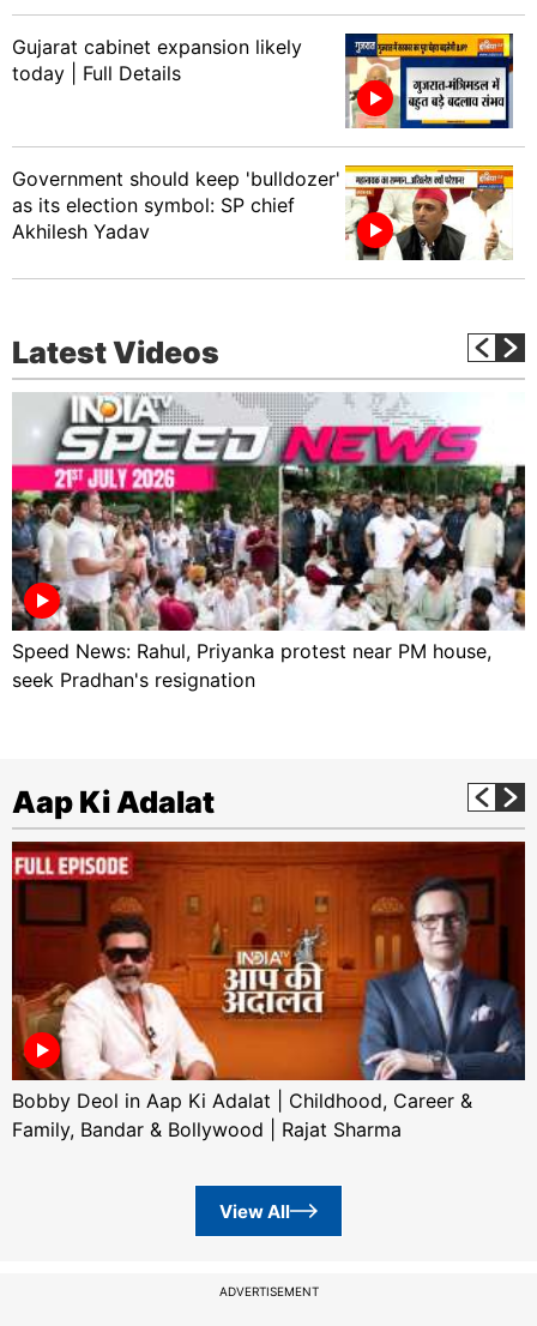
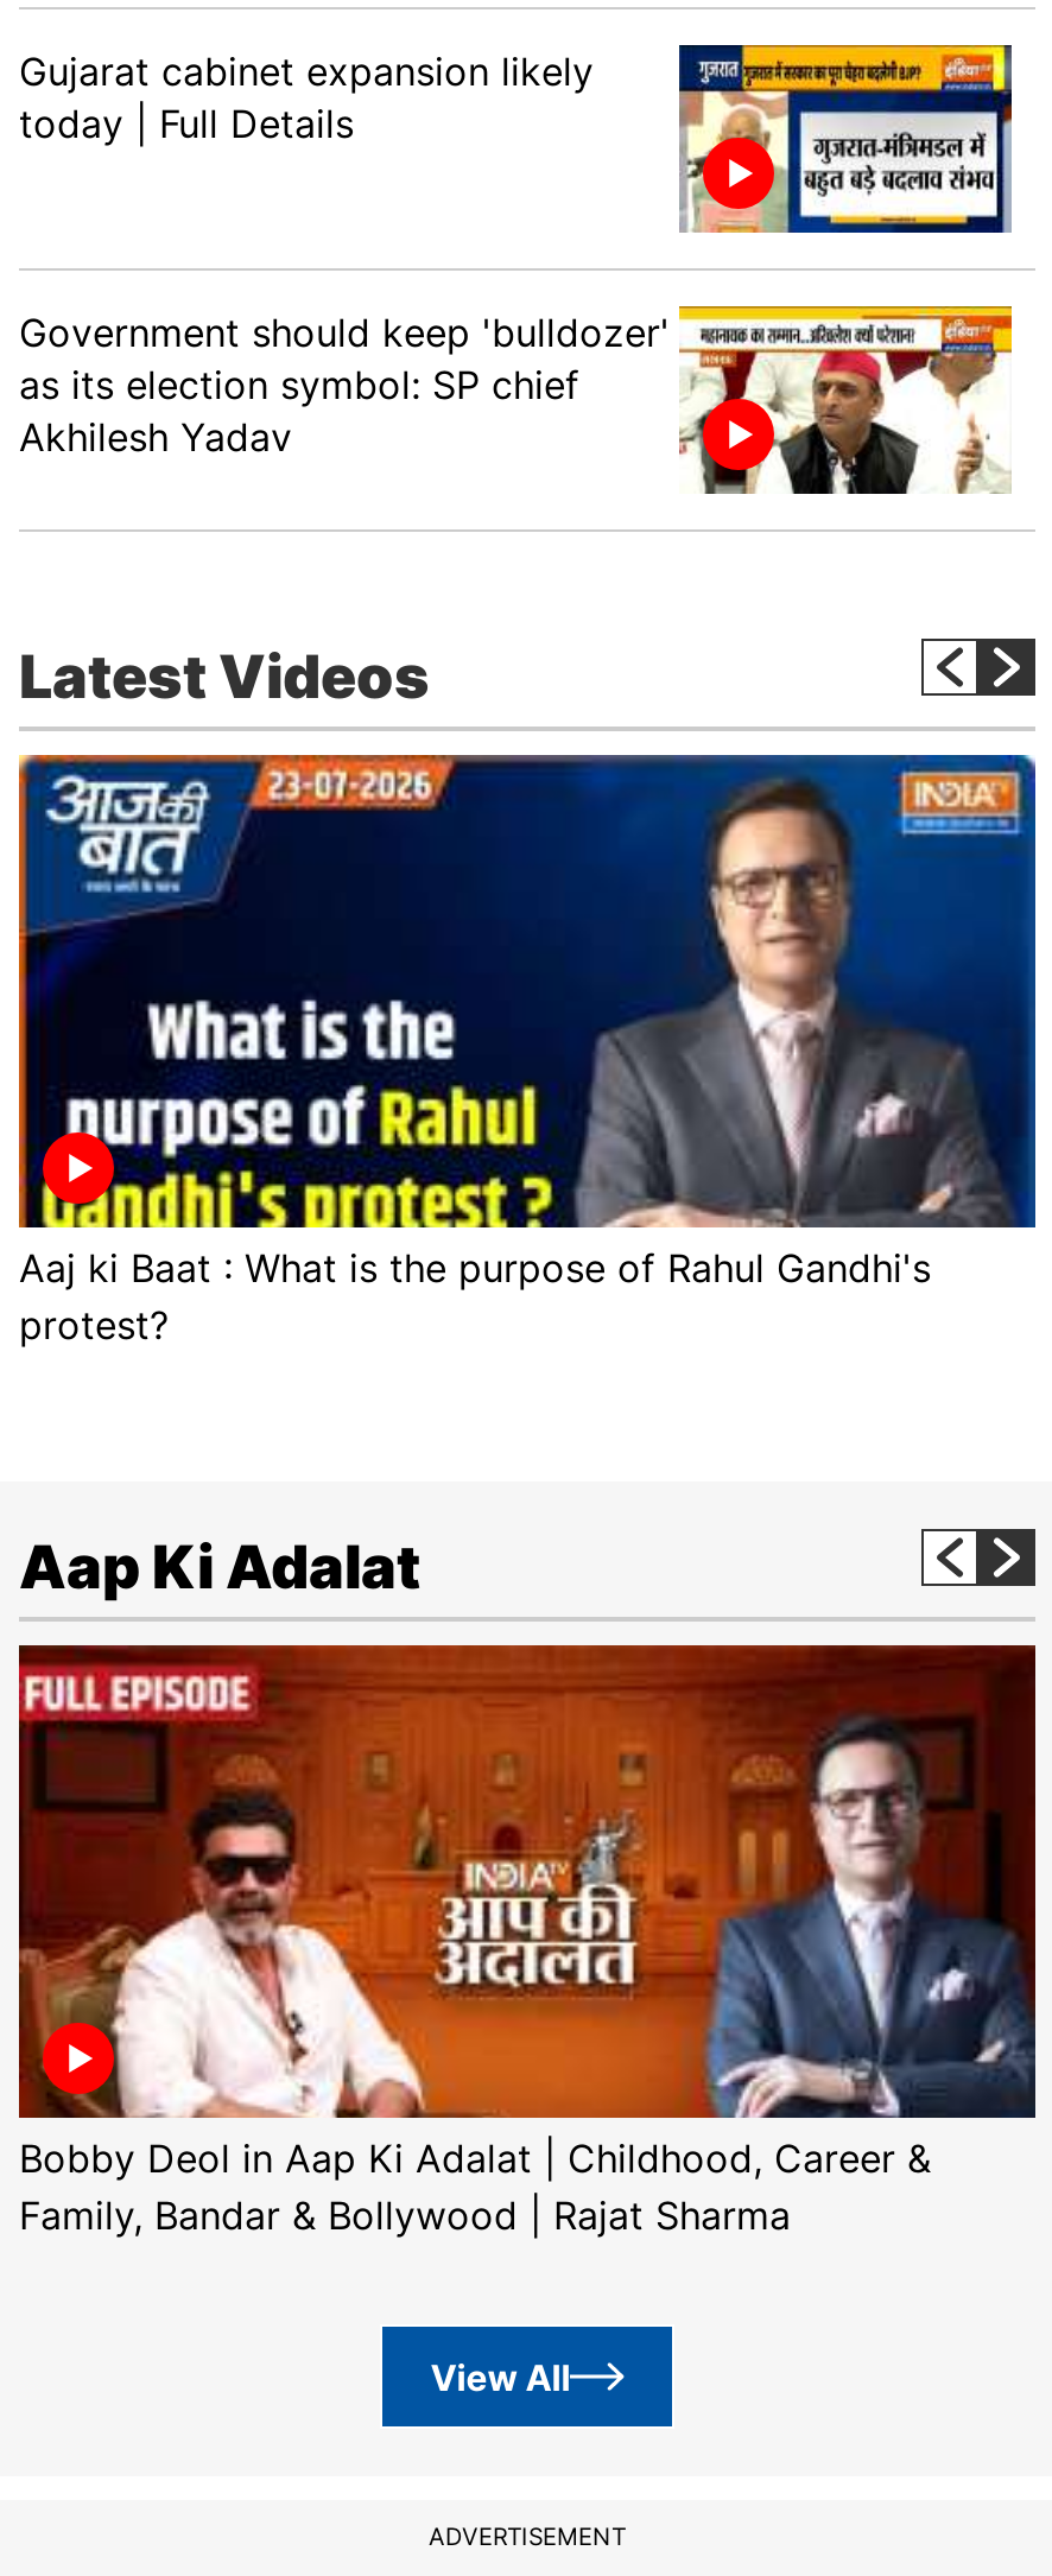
[11,392,526,692] [image] | Speed News: Rahul, Priyanka protest near PM house, | seek Pradhan's resignation -> [17,753,1038,1348] [image] | Aaj ki Baat : What is the purpose of Rahul Gandhi's | protest?

